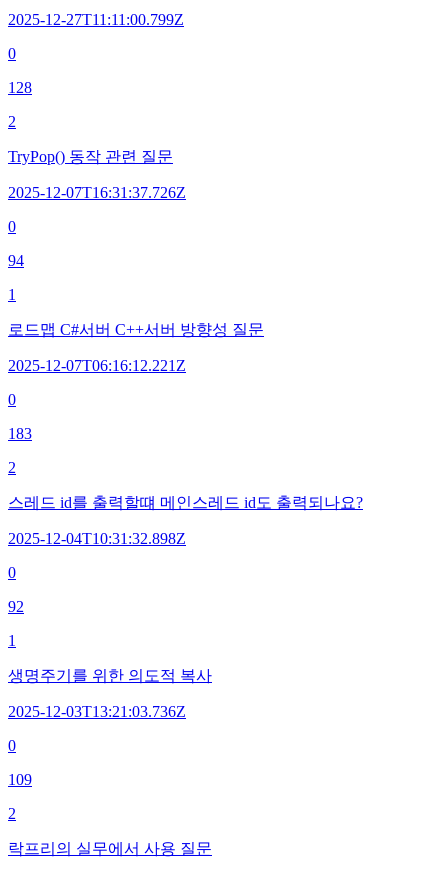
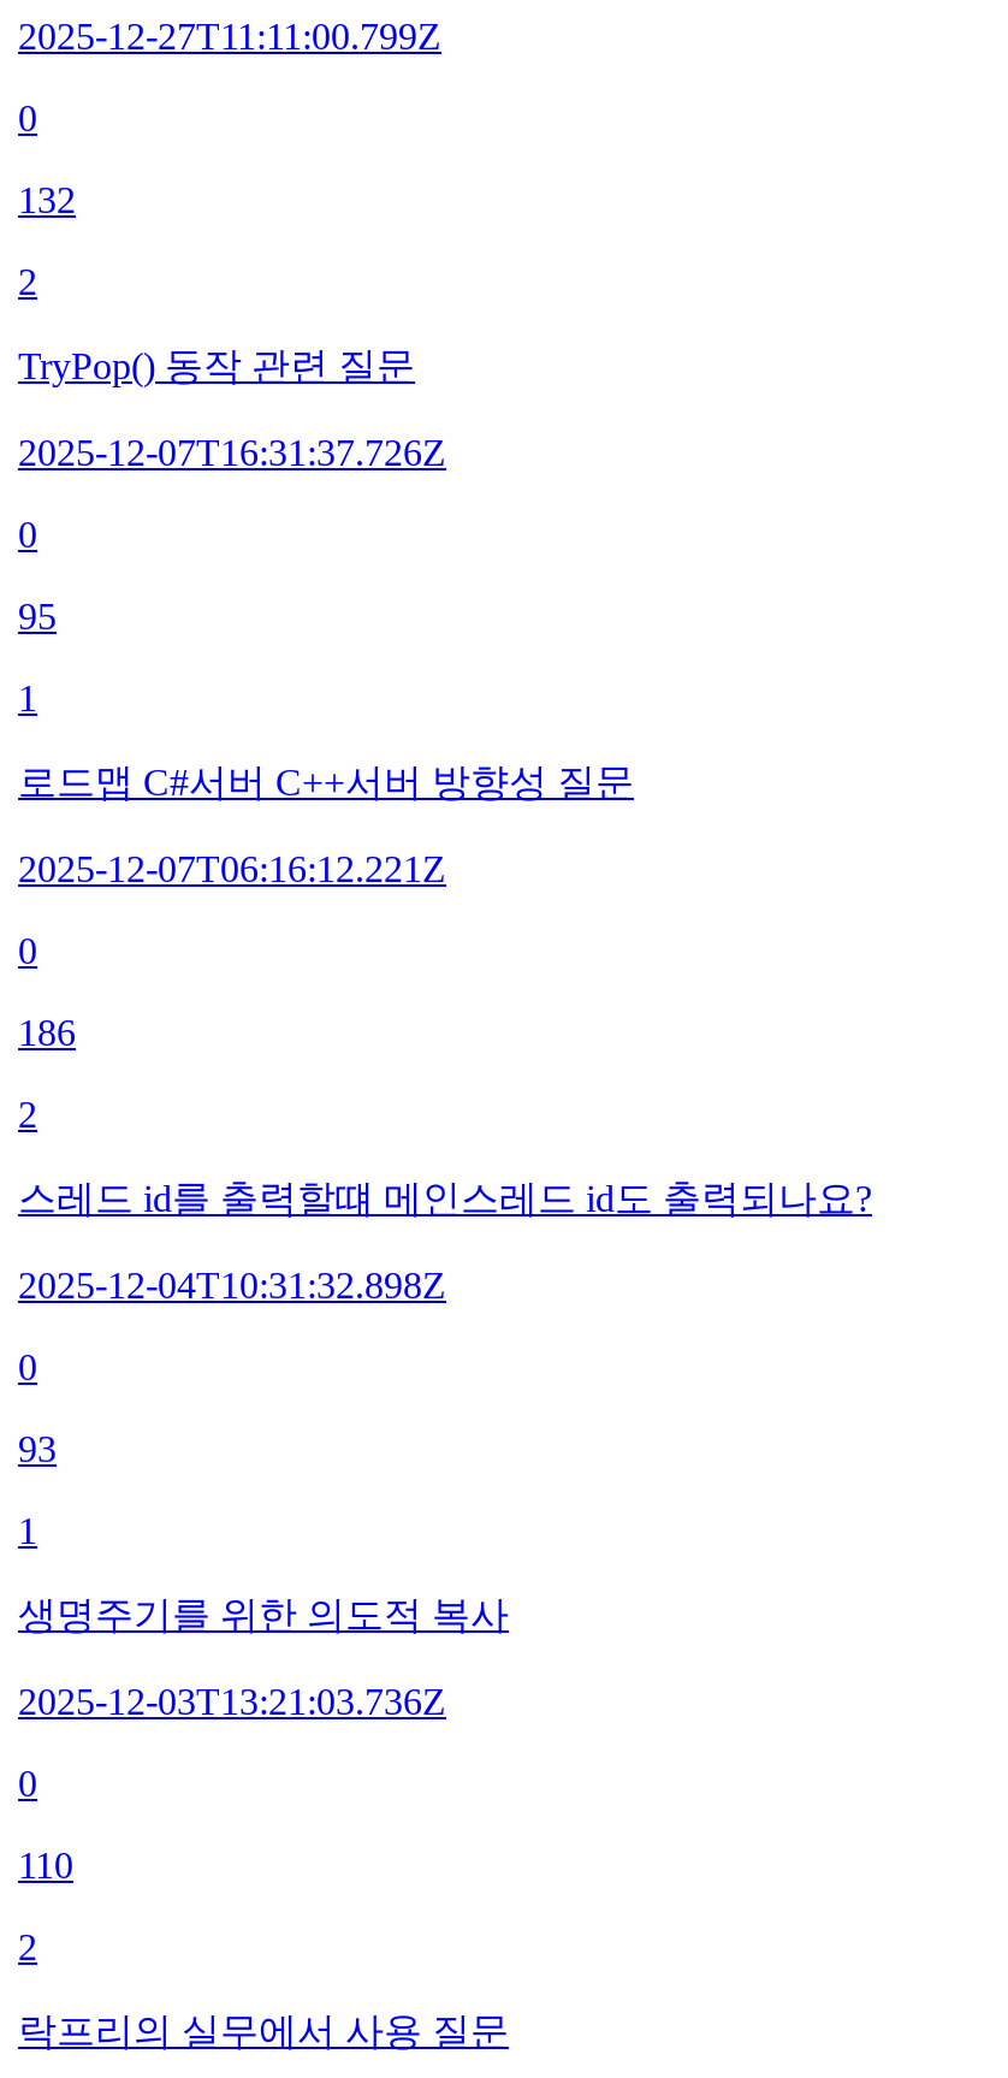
[8,79,32,96] 128 -> [18,179,76,220] 132
[8,252,24,269] 94 -> [18,595,57,636] 95
[8,425,32,442] 183 -> [18,1012,76,1053] 186
[8,598,24,615] 92 -> [18,1428,57,1469] 93
[8,771,32,788] 109 -> [18,1844,73,1885] 110

